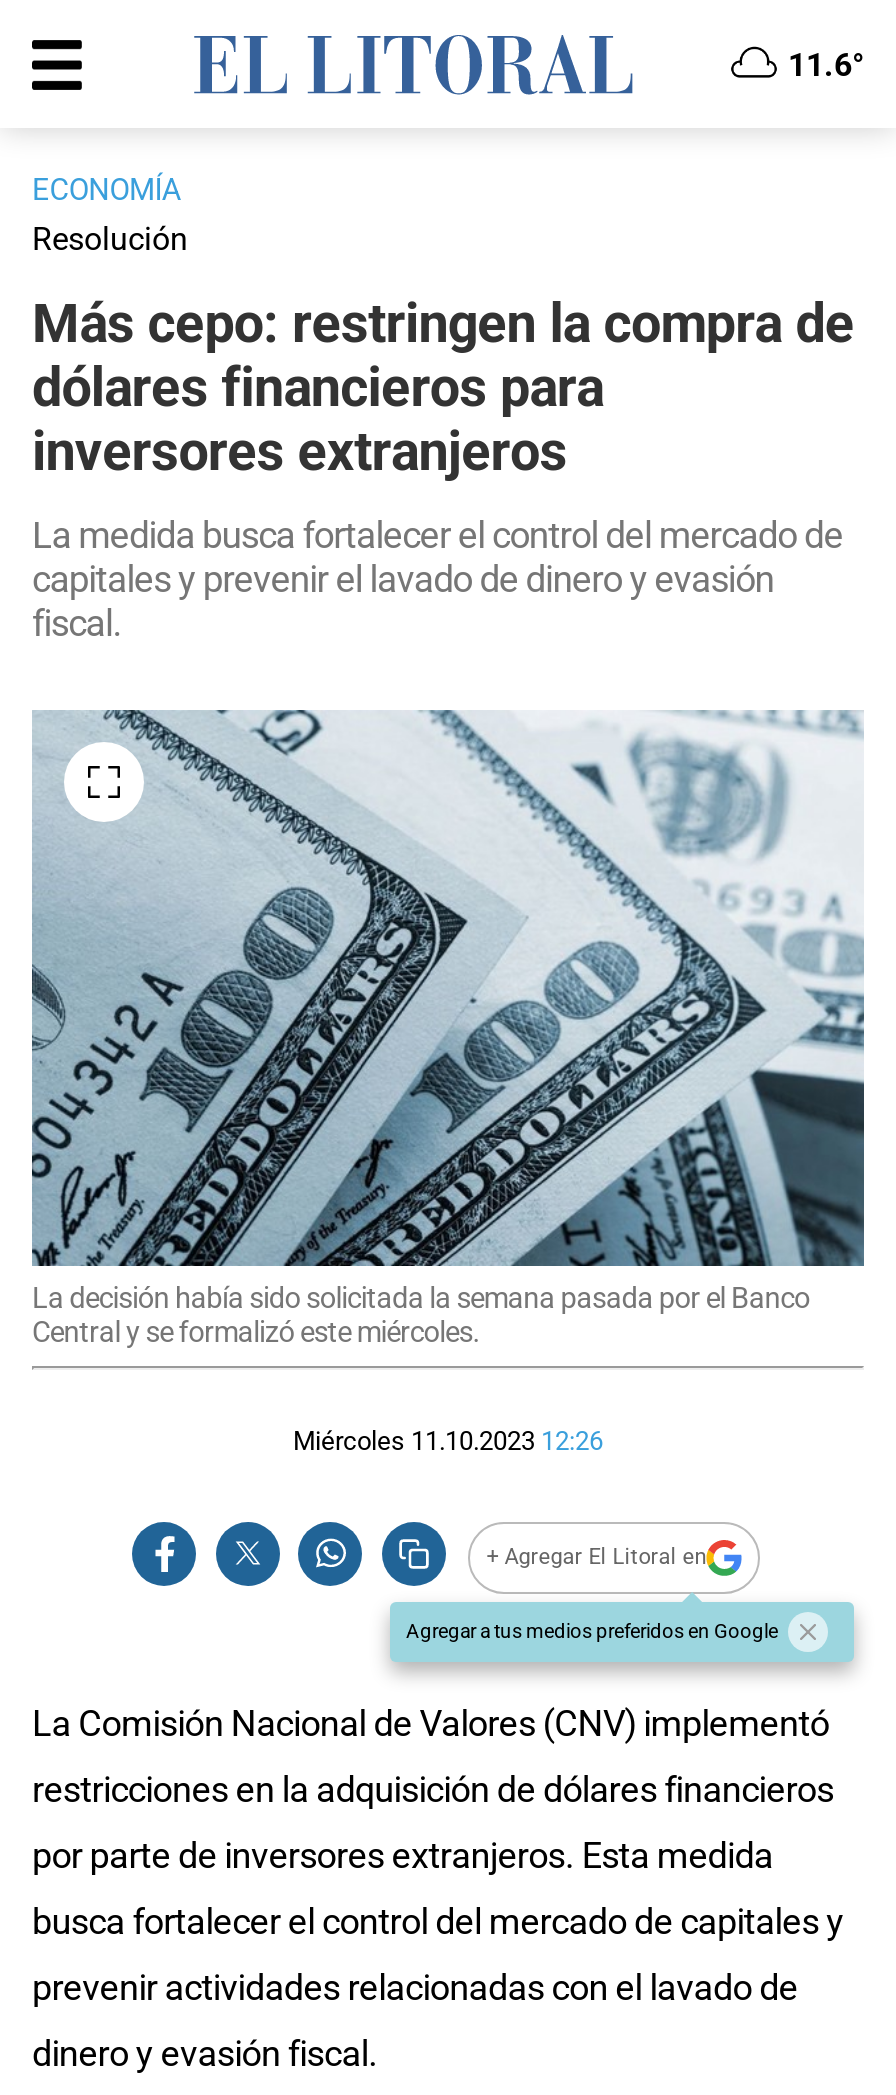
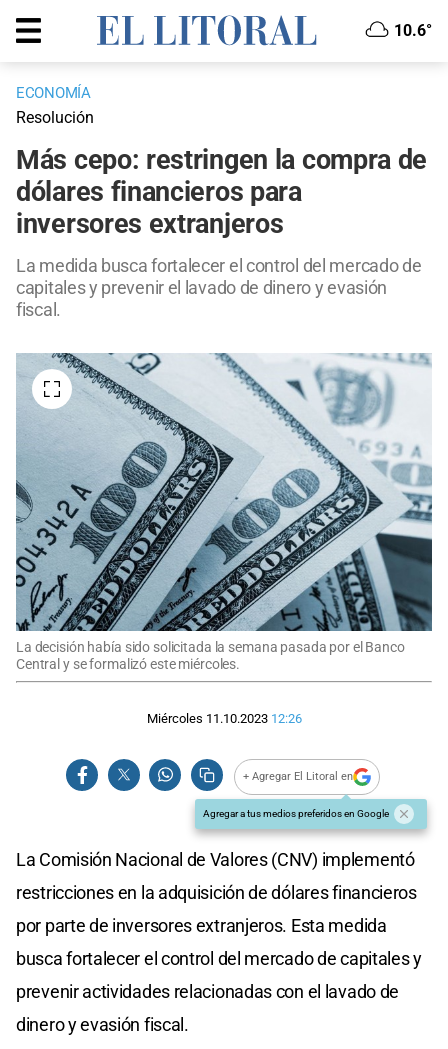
[788,45,864,83] 11.6° -> [394,20,432,39] 10.6°

